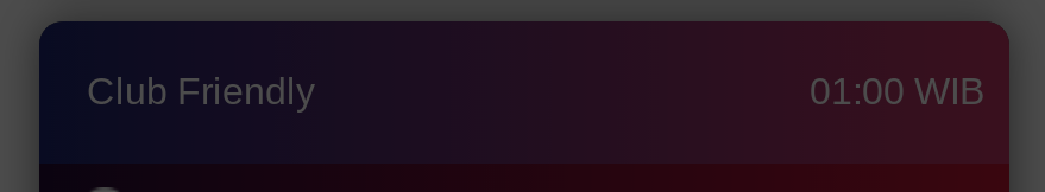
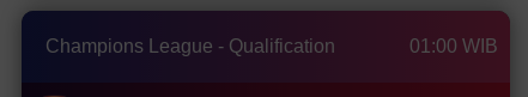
[87,71,315,111] Club Friendly -> [45,36,335,56] Champions League - Qualification

